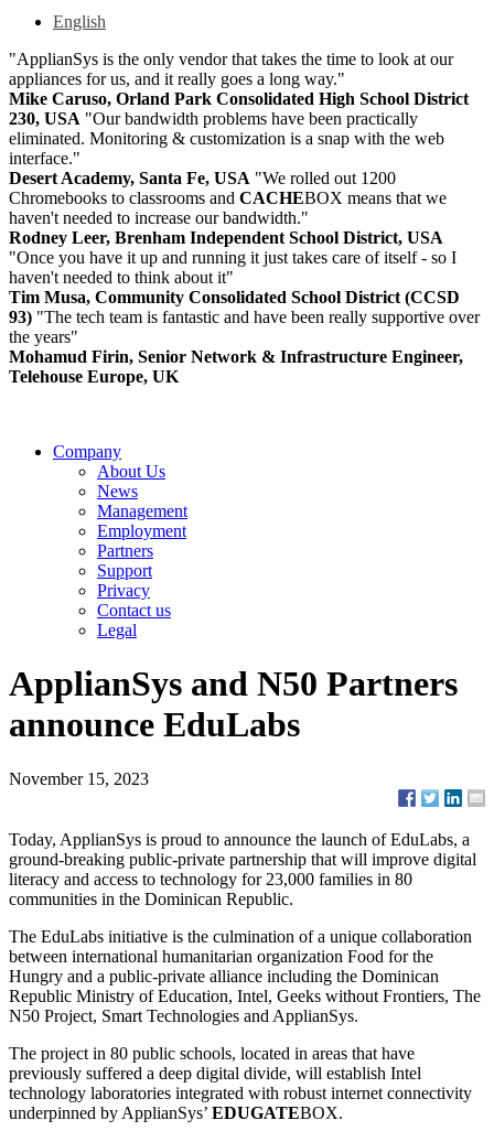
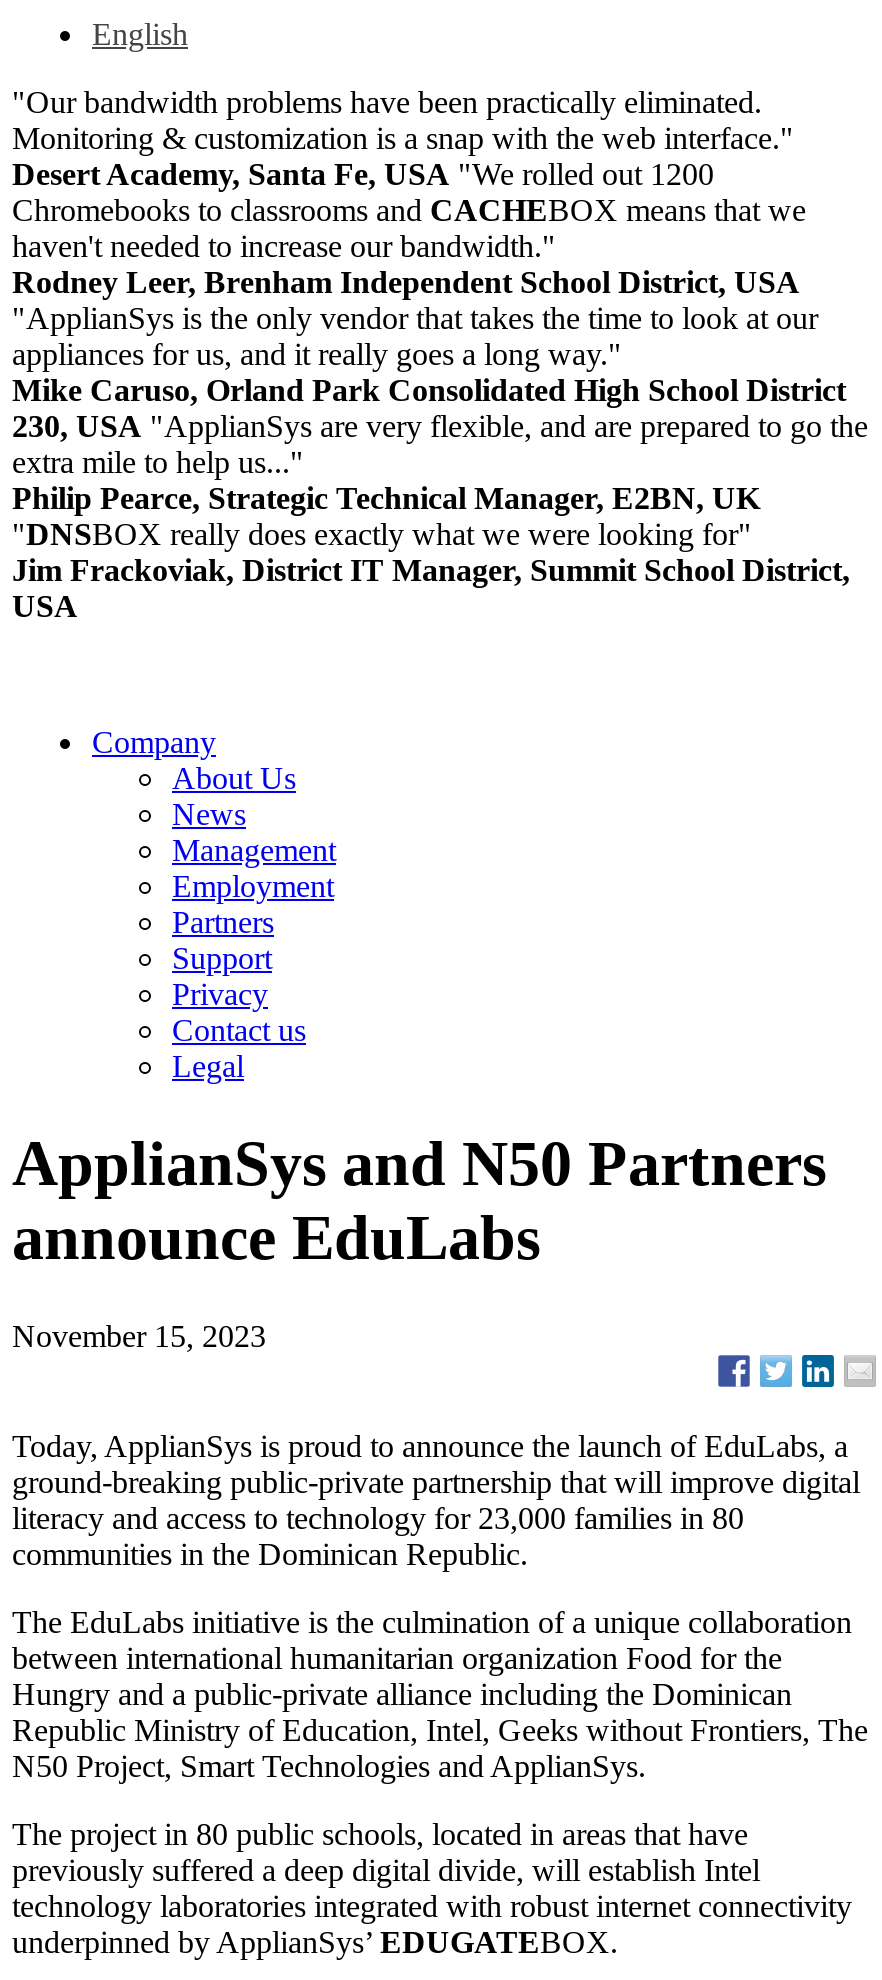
moved [9,50,469,108] -> [12,301,846,407]: "ApplianSys is the only vendor that takes the time to look at our | appliances for us, and it really goes a long way." | Mike Caruso, Orland Park Consolidated High School District
[9,109,444,168] 230, USA "Our bandwidth problems have been practically | eliminated. Monitoring & customization is a snap with the web | interface." -> [12,85,794,155] "Our bandwidth problems have been practically eliminated. | Monitoring & customization is a snap with the web interface."
moved [9,169,447,247] -> [12,157,806,299]: Desert Academy, Santa Fe, USA "We rolled out 1200 | Chromebooks to classrooms and CACHEBOX means that we | haven't needed to increase our bandwidth." | Rodney Leer, Brenham Independent School District, USA
[9,248,480,386] "Once you have it up and running it just takes care of itself - so I | haven't needed to think about it" | Tim Musa, Community Consolidated School District (CCSD | 93) "The tech team is fantastic and have been really supportive over | the years" | Mohamud Firin, Senior Network & Infrastructure Engineer, | Telehouse Europe, UK -> [12,409,868,623] 230, USA "ApplianSys are very flexible, and are prepared to go the | extra mile to help us..." | Philip Pearce, Strategic Technical Manager, E2BN, UK | "DNSBOX really does exactly what we were looking for" | Jim Frackoviak, District IT Manager, Summit School District, | USA

